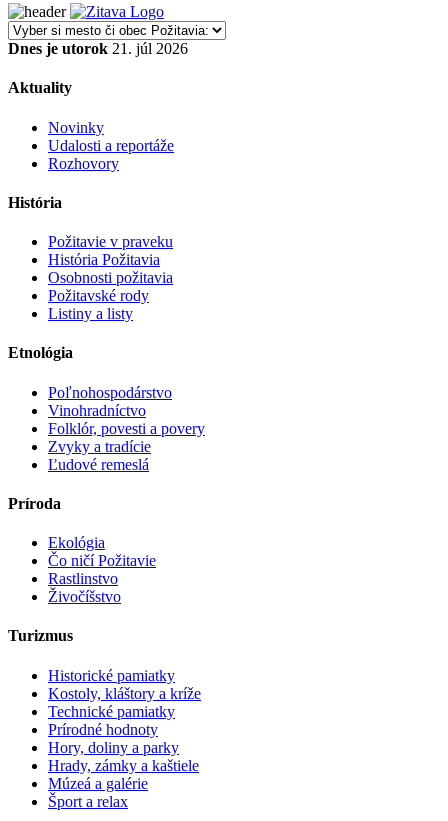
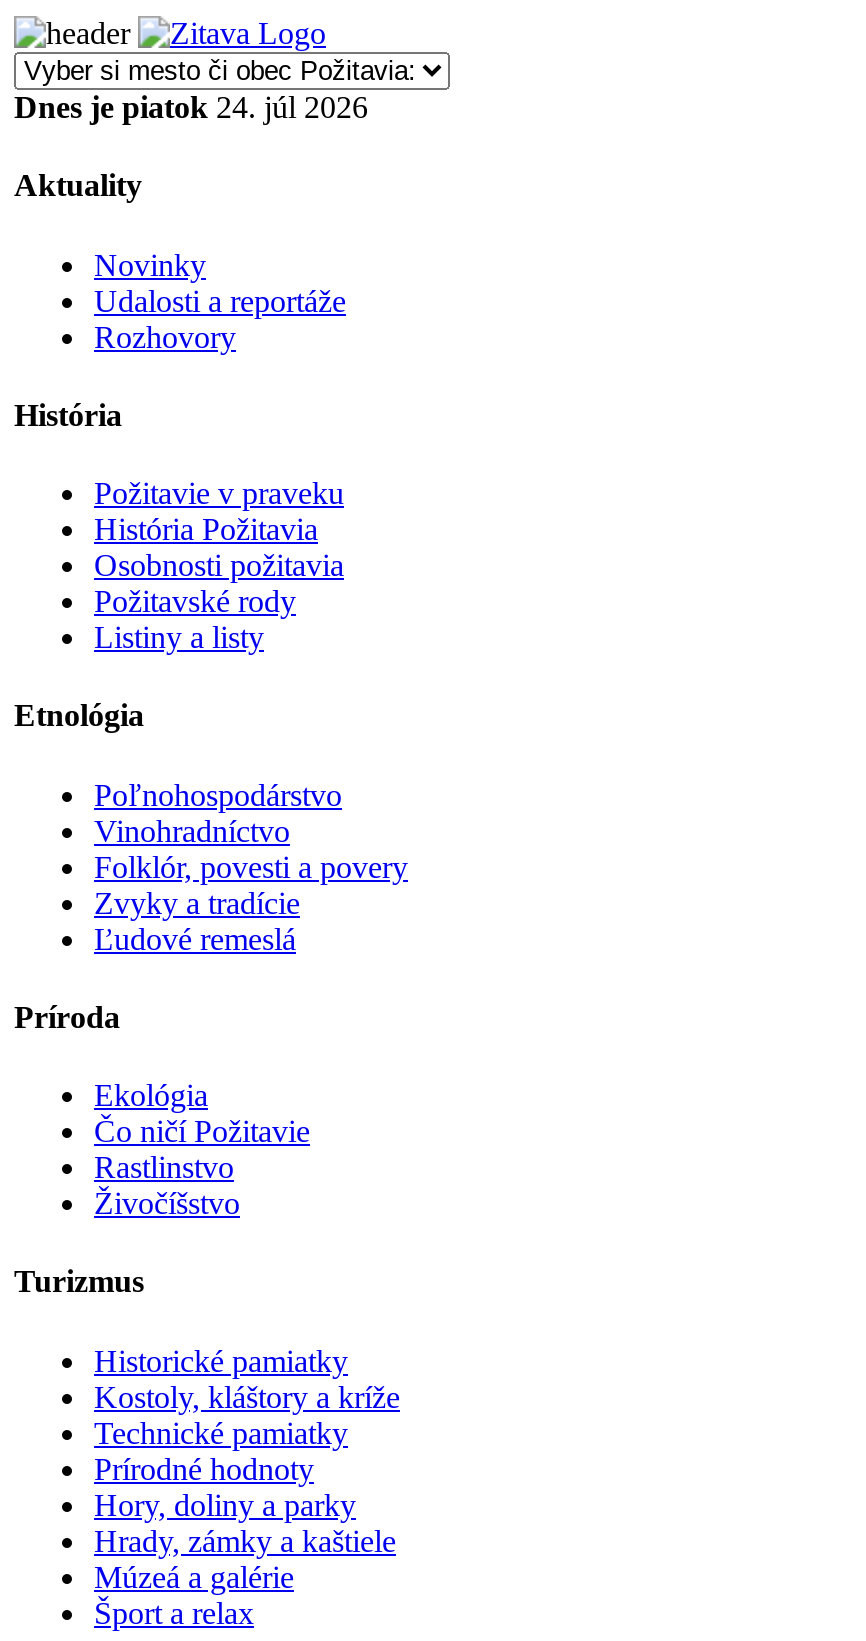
[8,40,188,57] Dnes je utorok21. júl 2026 -> [14,90,368,124] Dnes je piatok24. júl 2026

